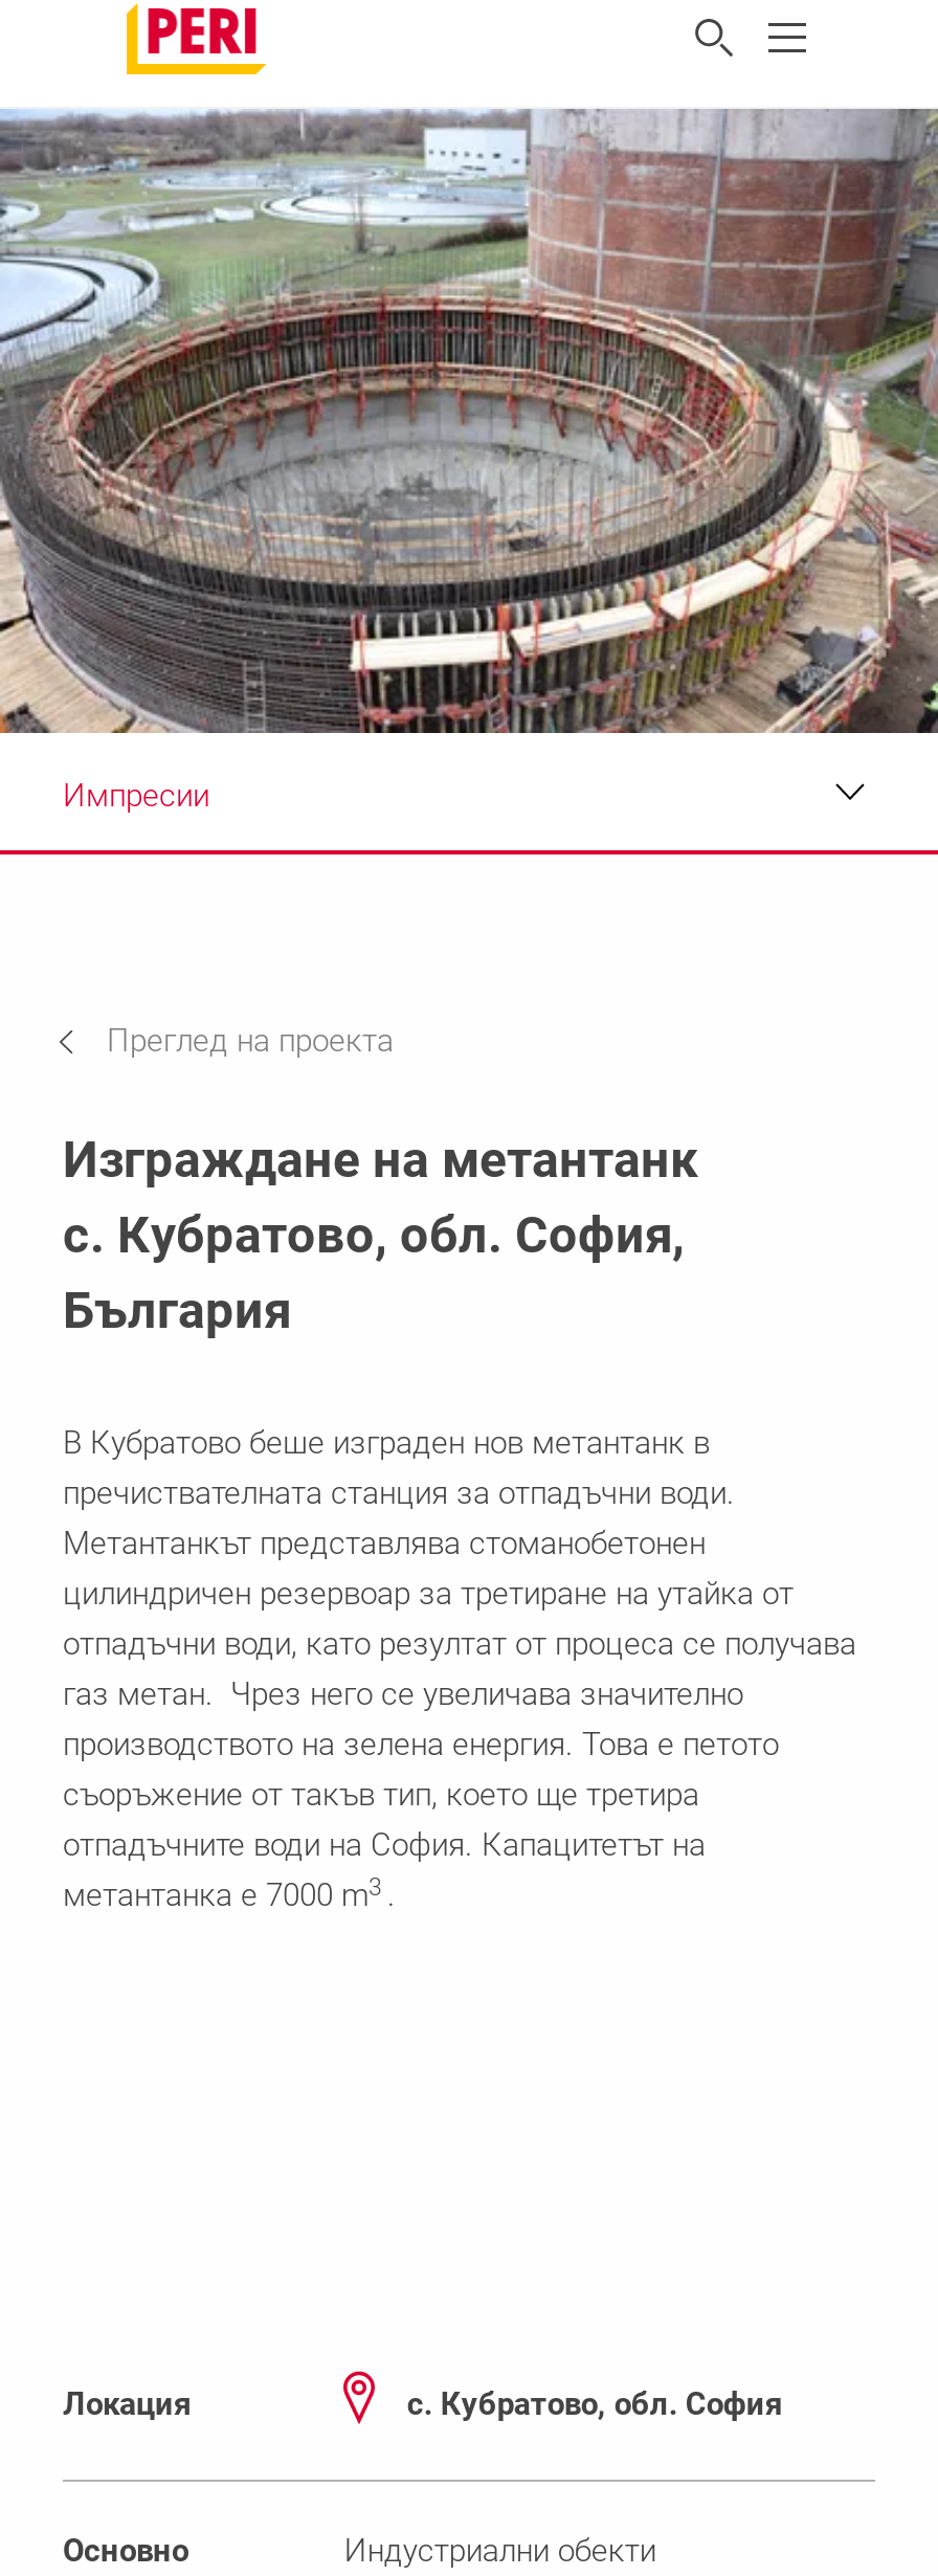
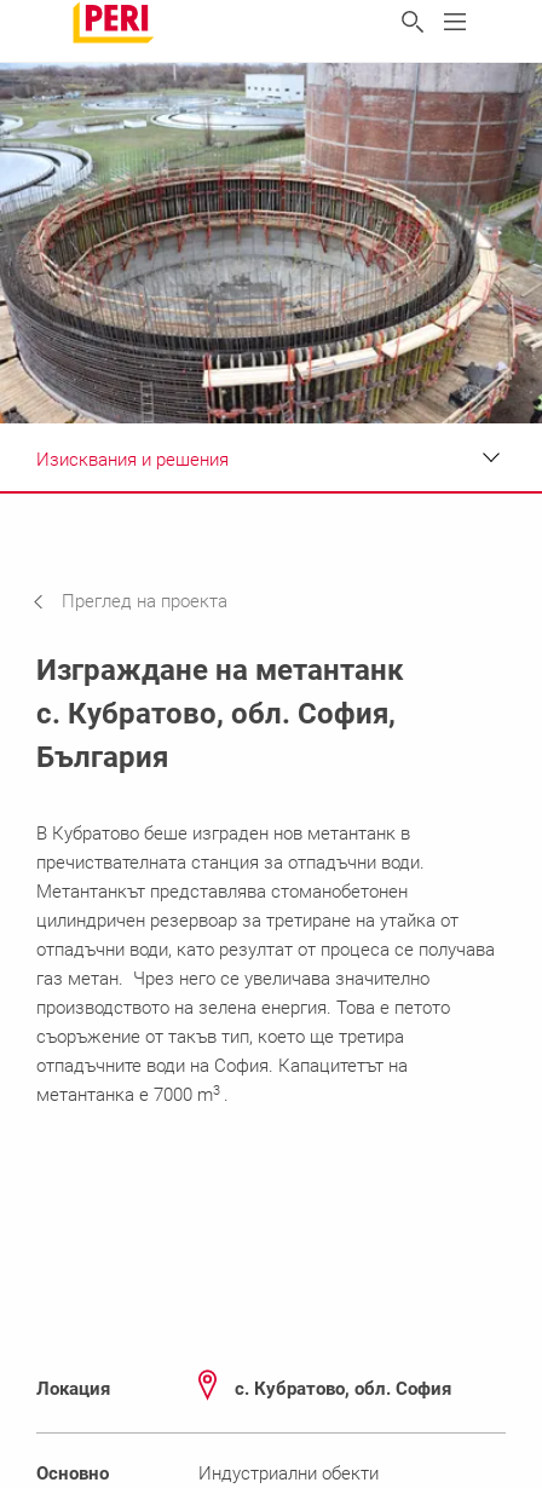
[63,777,209,815] Импресии -> [36,449,229,471] Изисквания и решения

